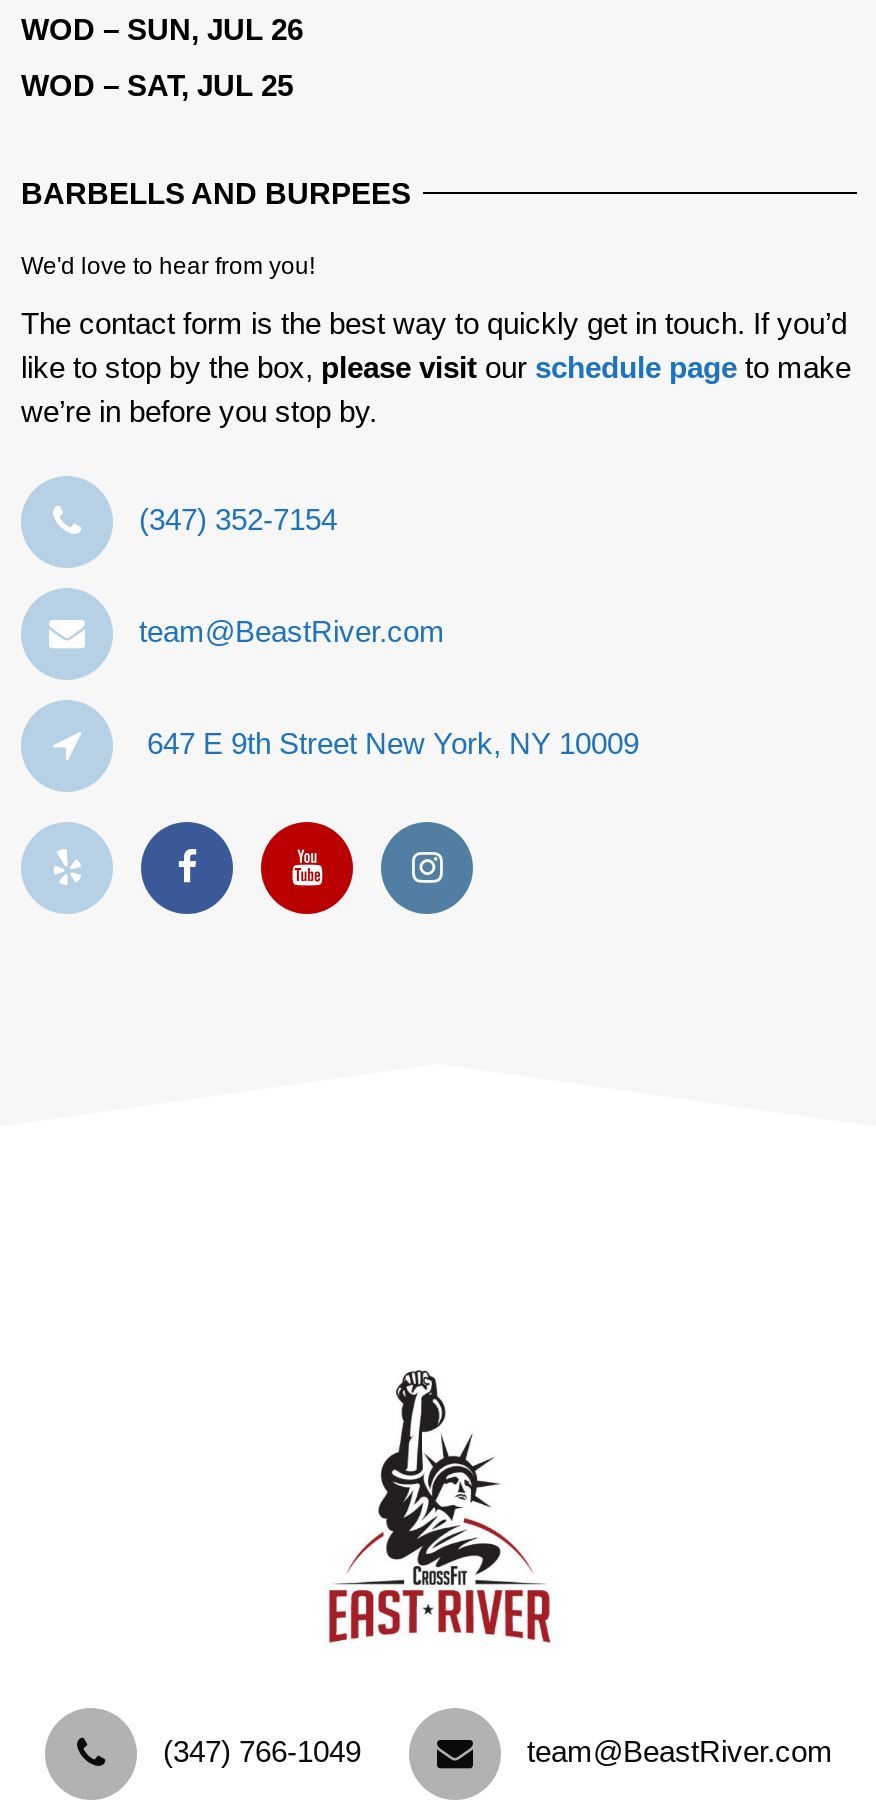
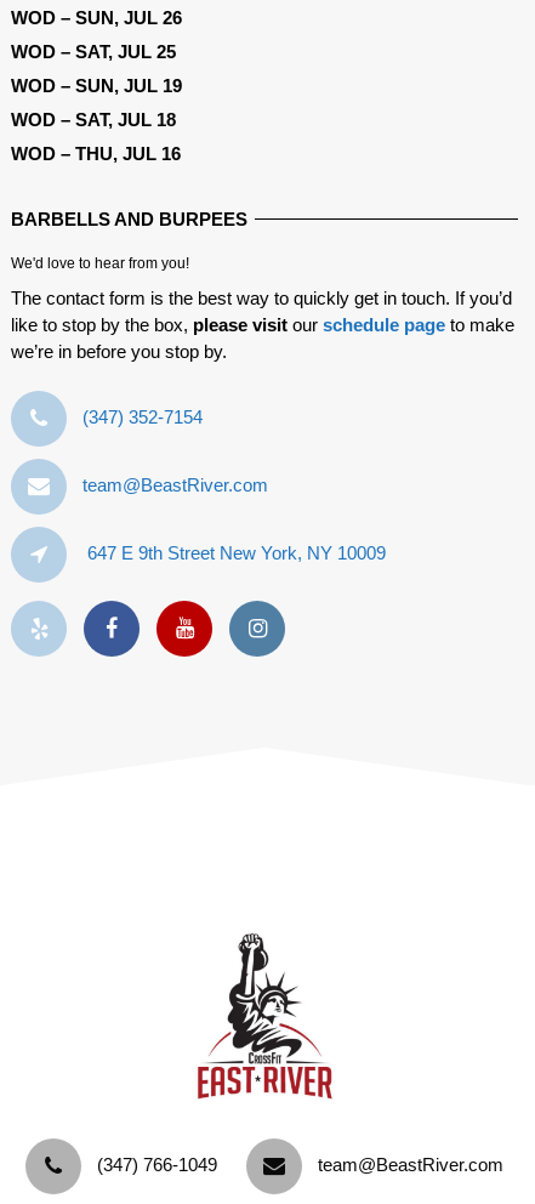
none -> [11,75,182,164] WOD – SUN, JUL 19 | WOD – SAT, JUL 18 | WOD – THU, JUL 16

